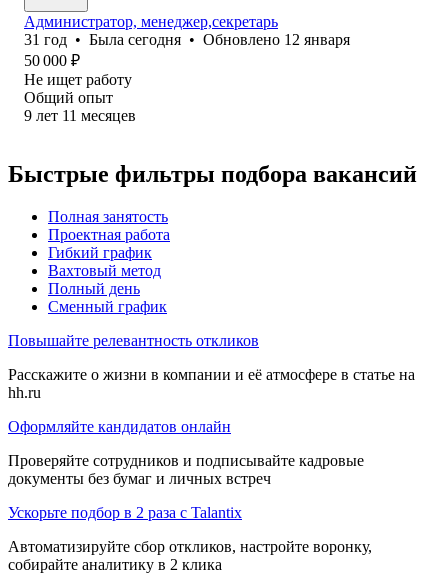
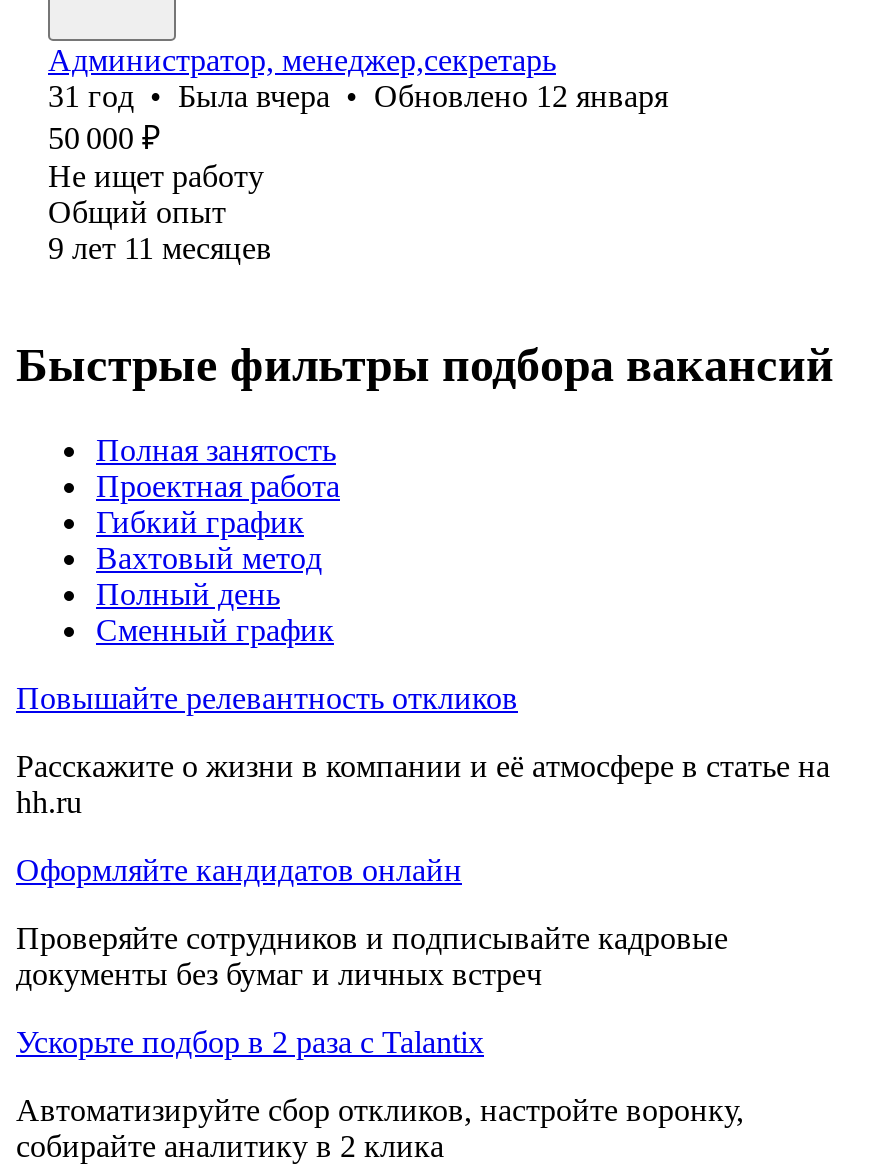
[24,31,350,48] 31 год • Была сегодня • Обновлено12 января -> [48,79,668,113] 31 год • Была вчера • Обновлено12 января

